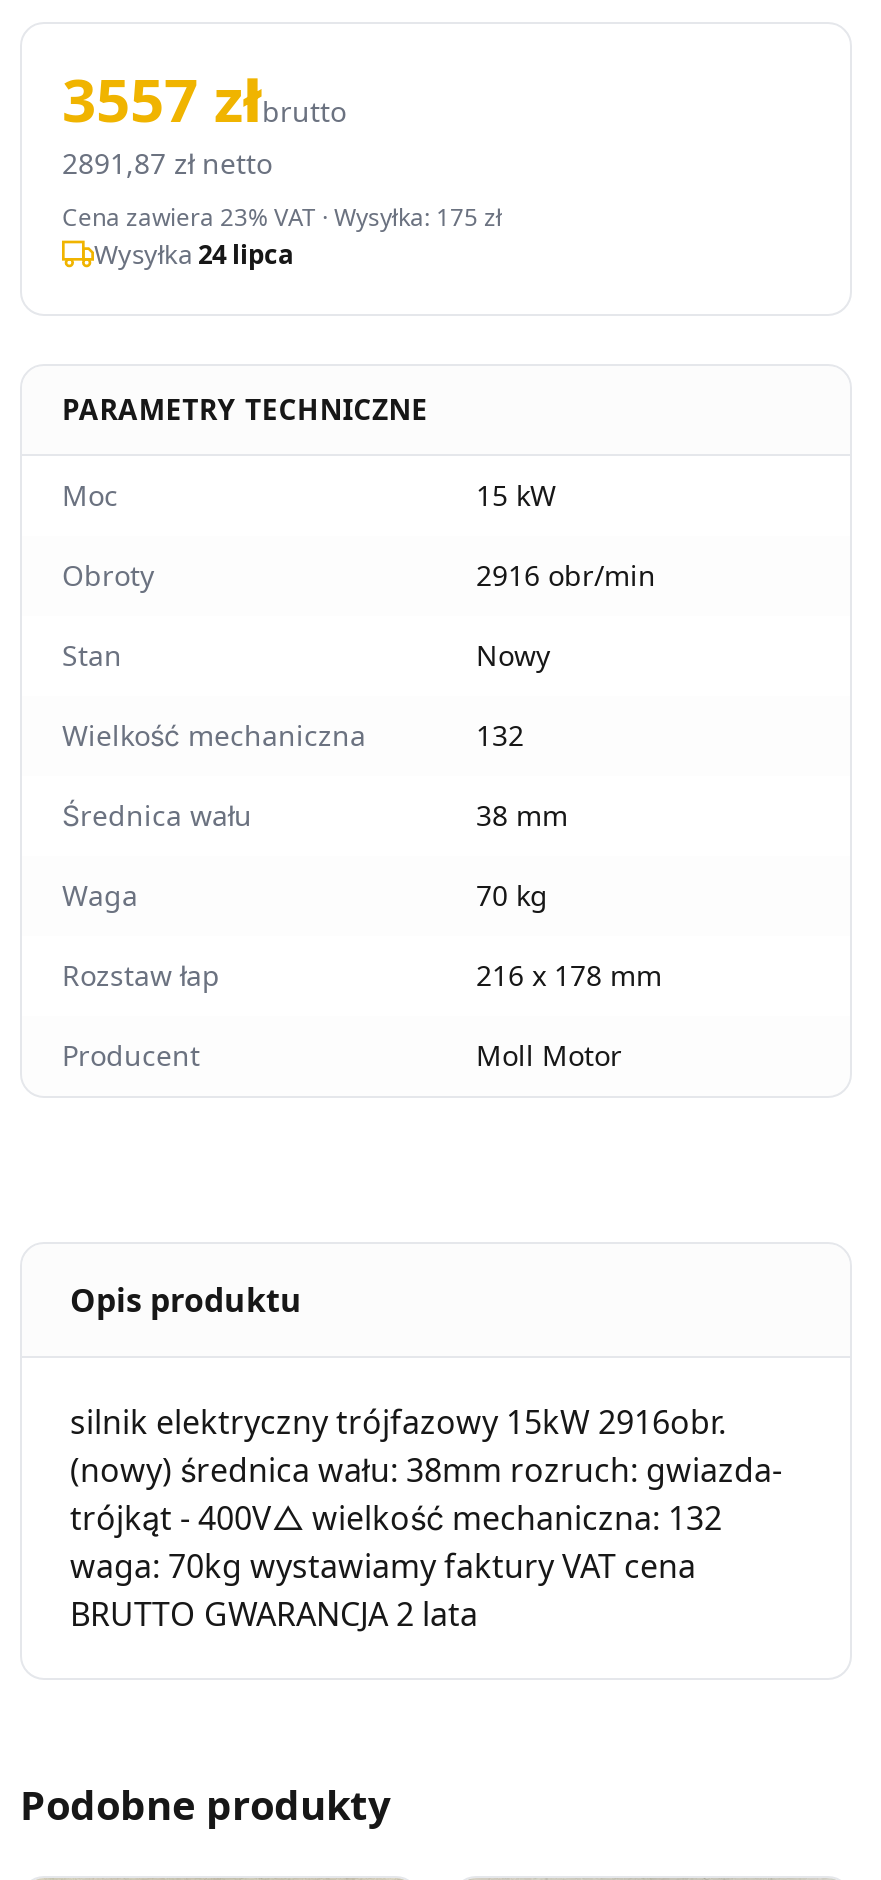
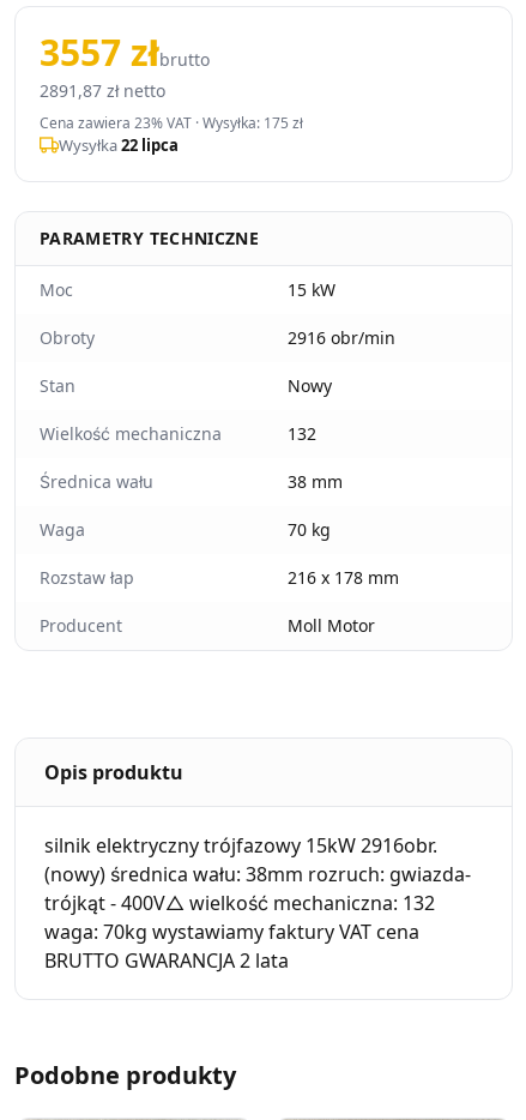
[94,235,294,271] Wysyłka 24 lipca -> [59,134,179,155] Wysyłka 22 lipca

